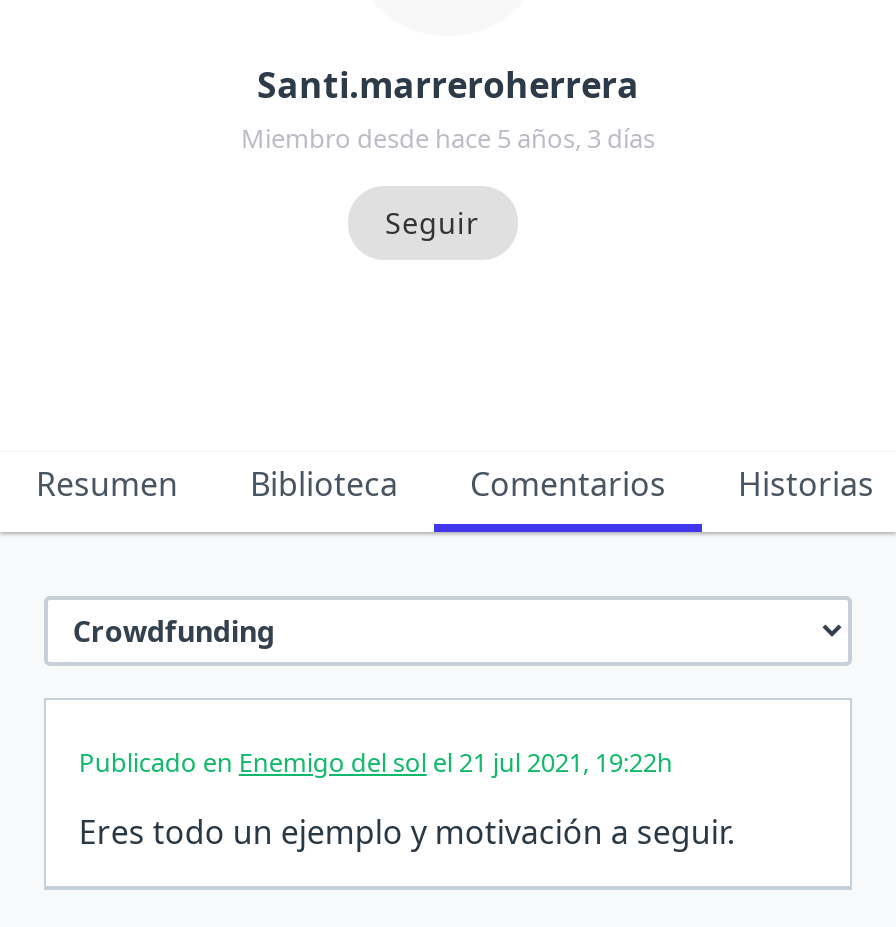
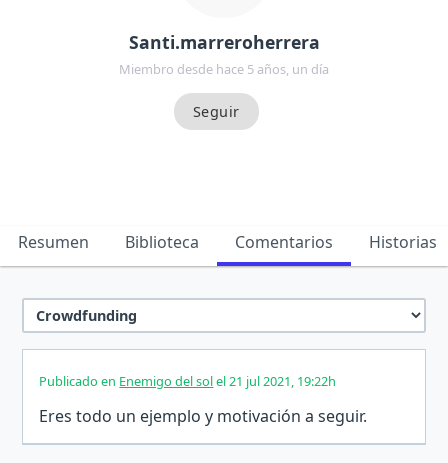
[241,121,655,157] Miembro desde hace 5 años, 3 días -> [119,60,329,78] Miembro desde hace 5 años, un día

